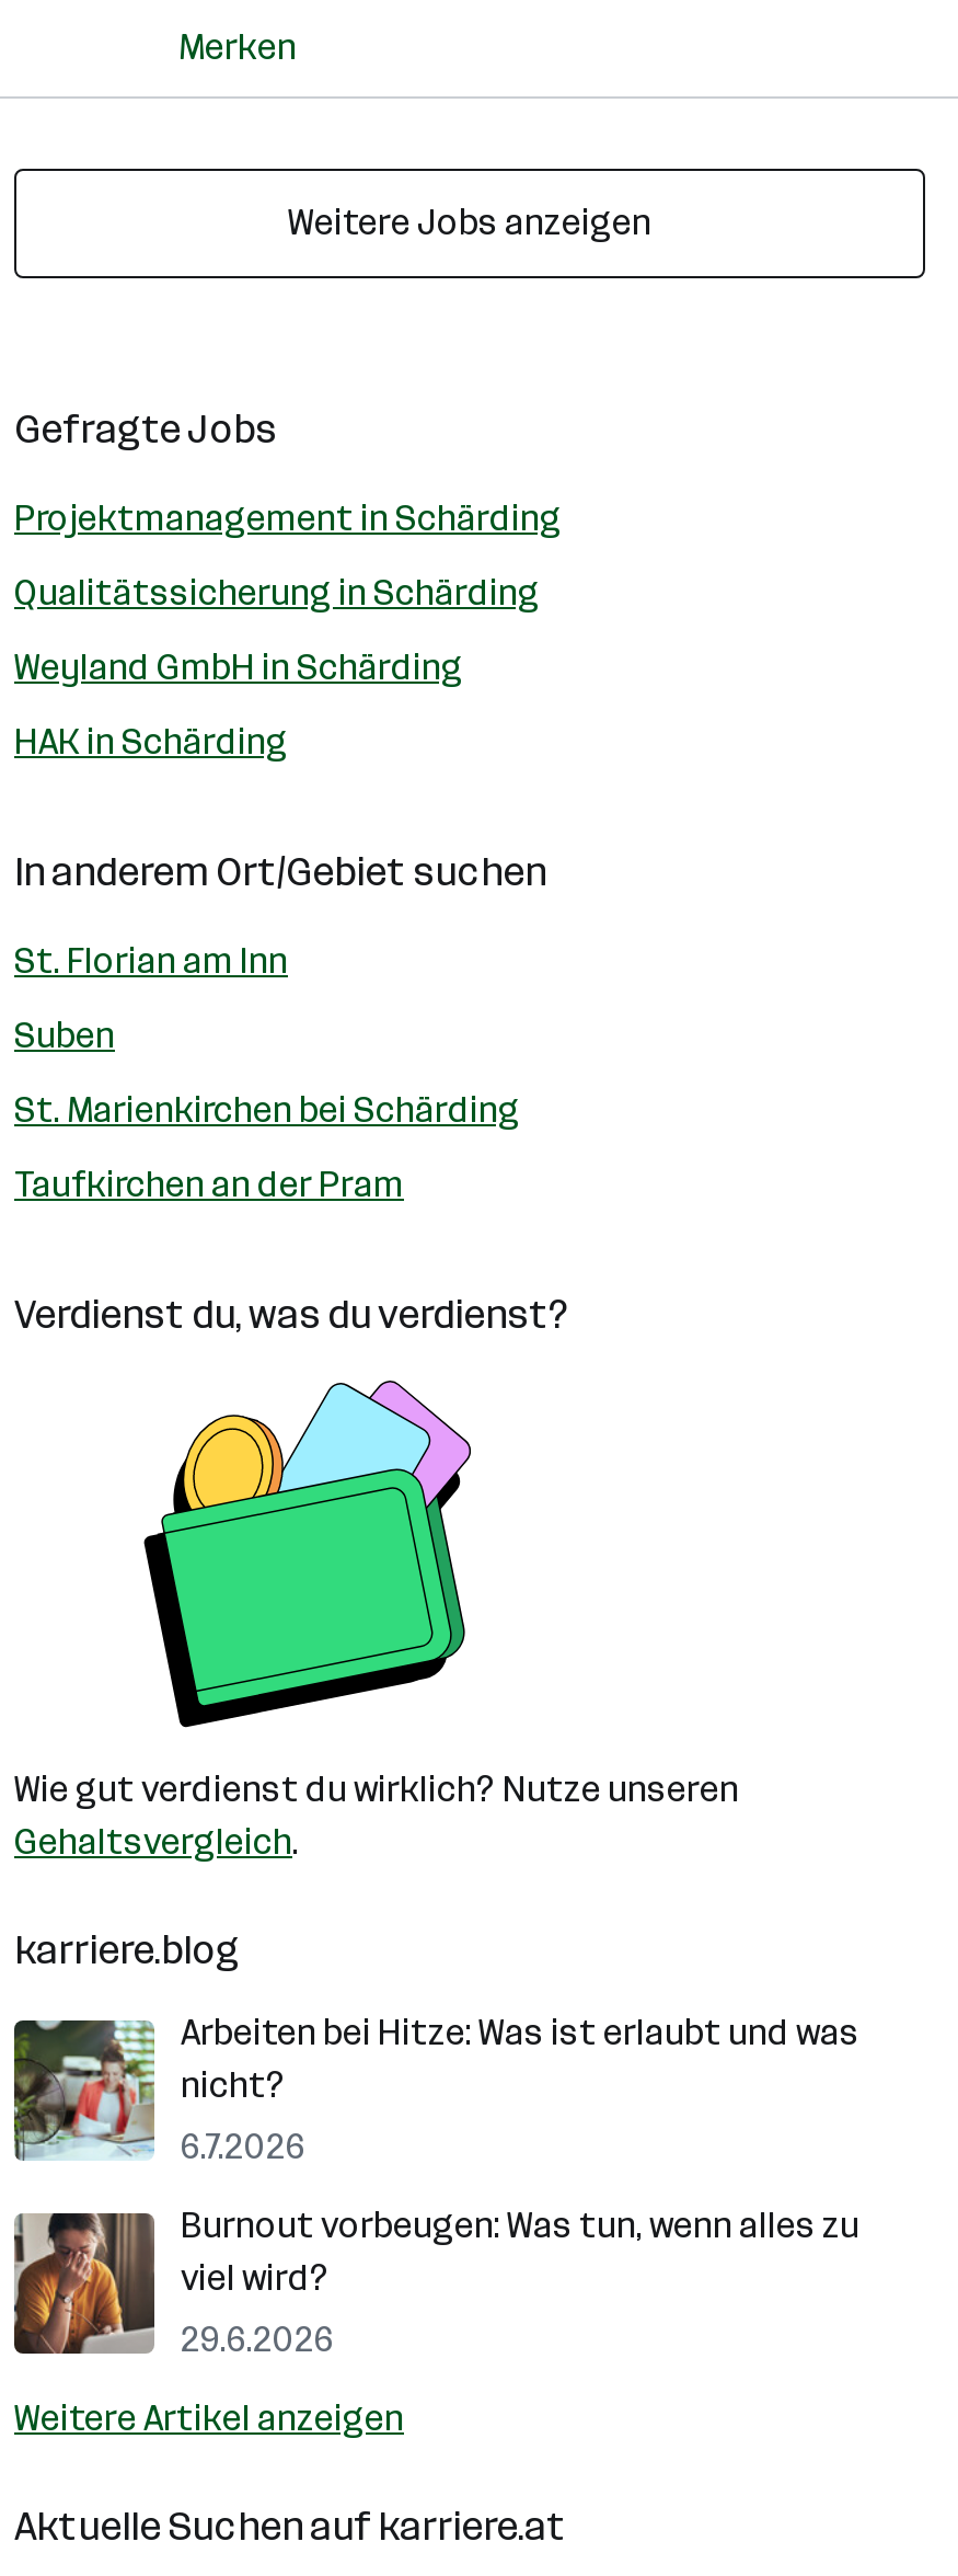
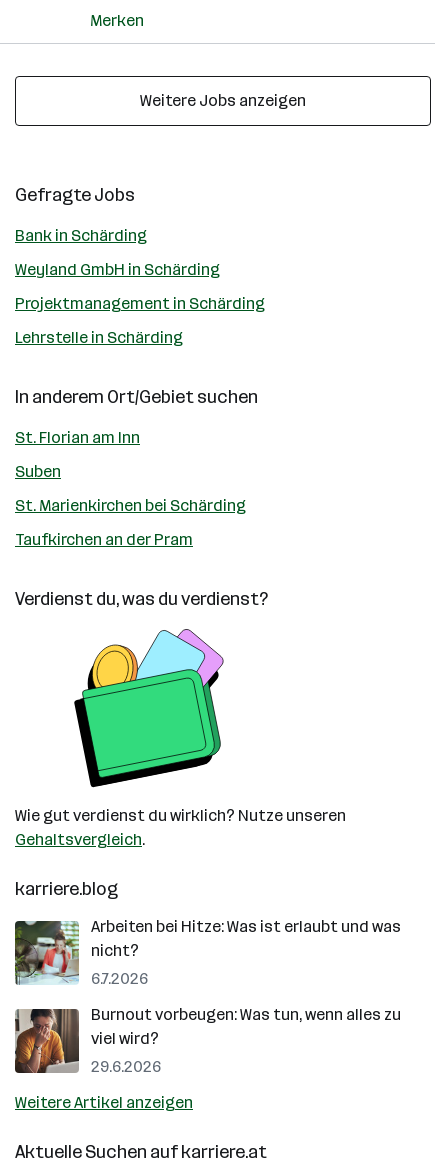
moved [14,497,562,539] -> [15,294,265,313]: Projektmanagement in Schärding
[14,572,540,614] Qualitätssicherung in Schärding -> [15,226,147,245] Bank in Schärding
moved [14,646,463,688] -> [15,260,220,279]: Weyland GmbH in Schärding
[14,721,288,763] HAK in Schärding -> [15,328,183,347] Lehrstelle in Schärding

